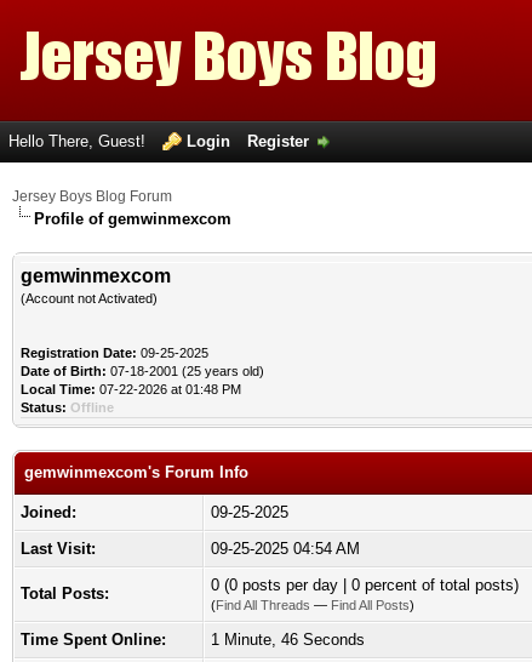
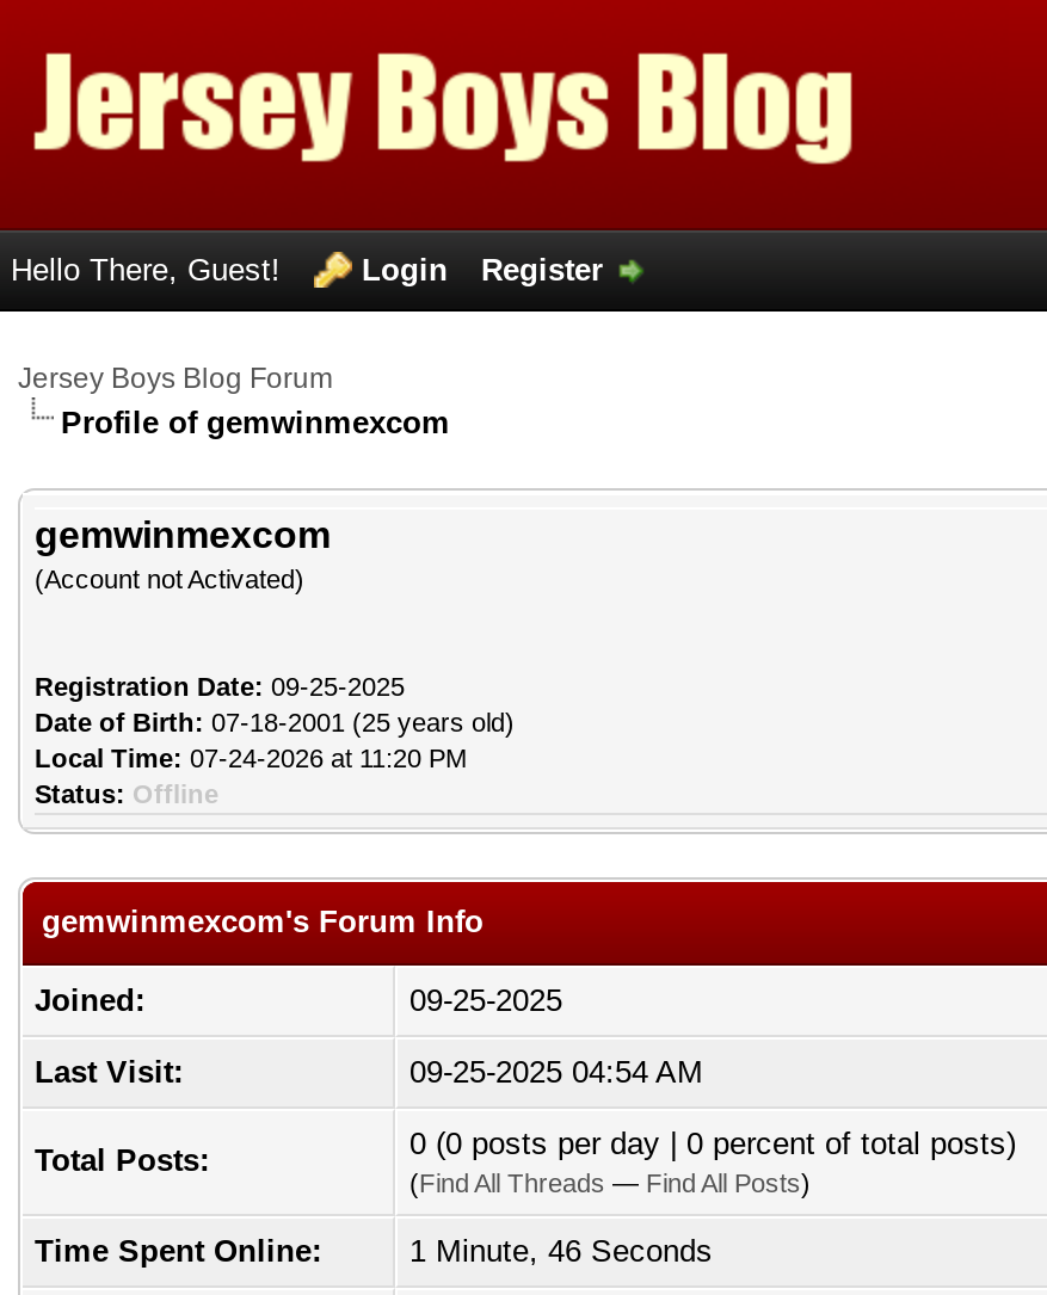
[21,382,241,396] Local Time: 07-22-2026 at 01:48 PM -> [35,744,467,772] Local Time: 07-24-2026 at 11:20 PM

